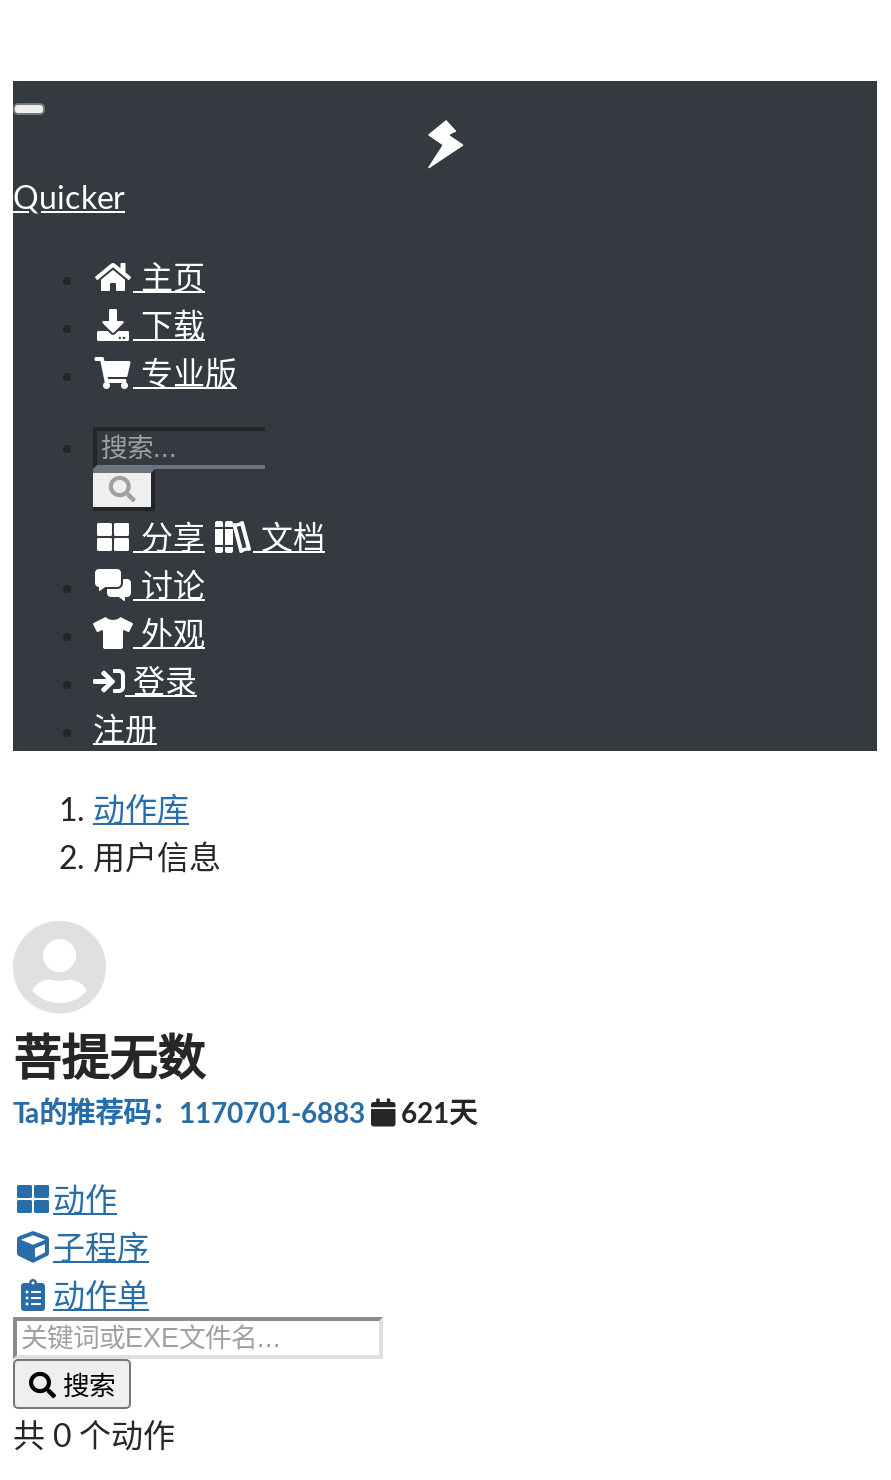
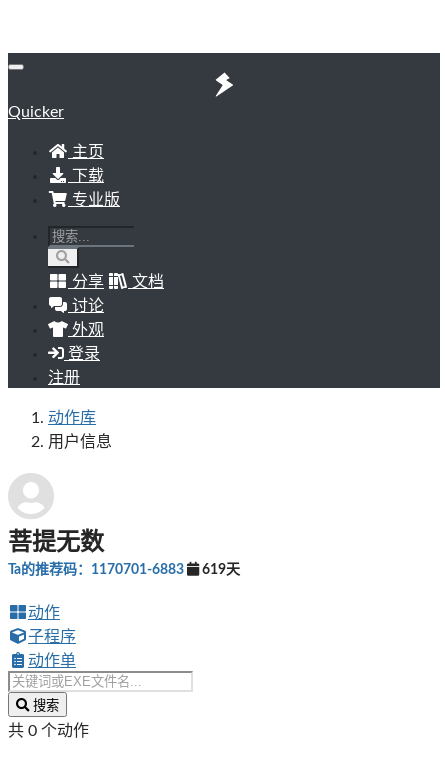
[13,1101,477,1129] Ta的推荐码：1170701-6883 621天 -> [8,563,240,577] Ta的推荐码：1170701-6883 619天

